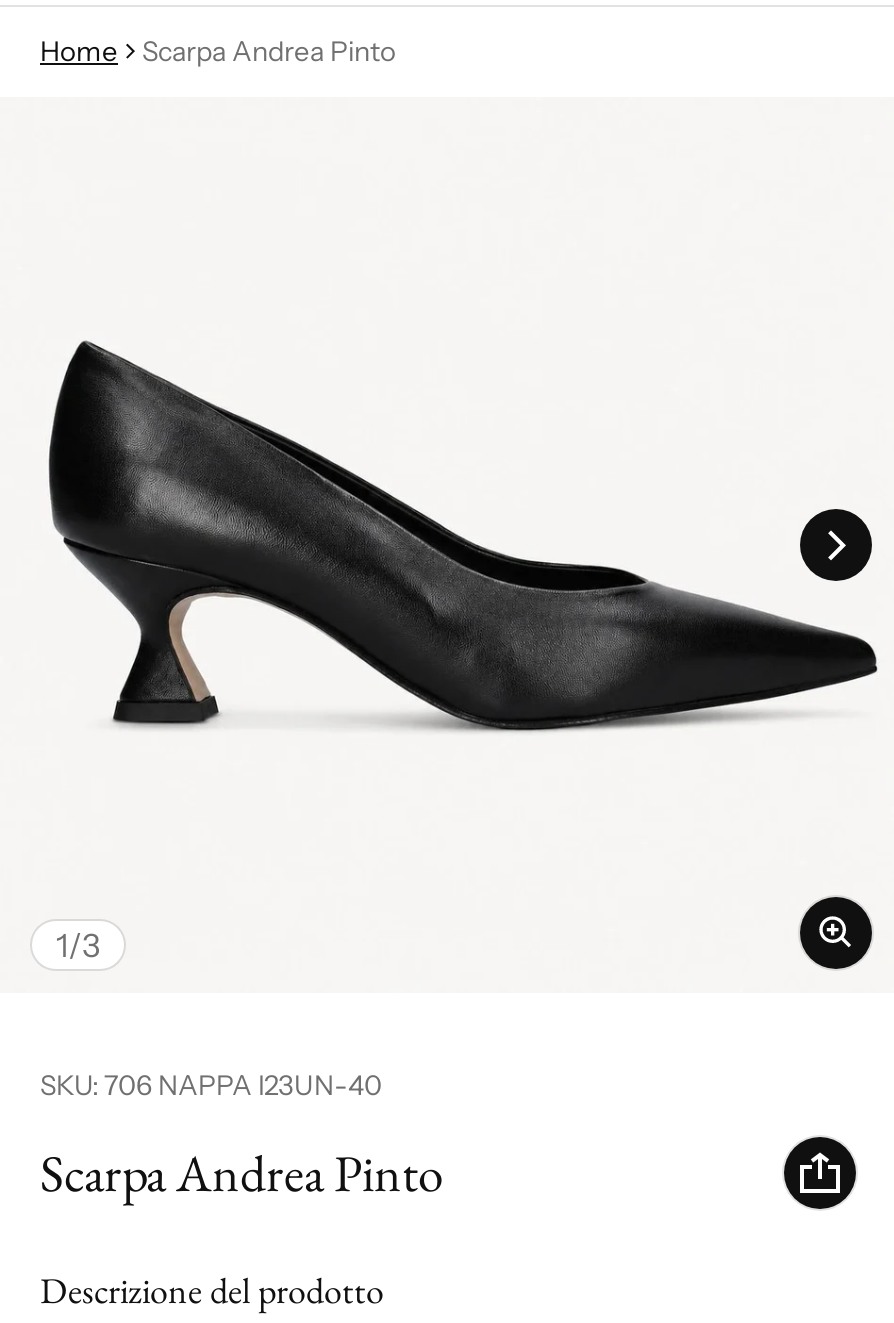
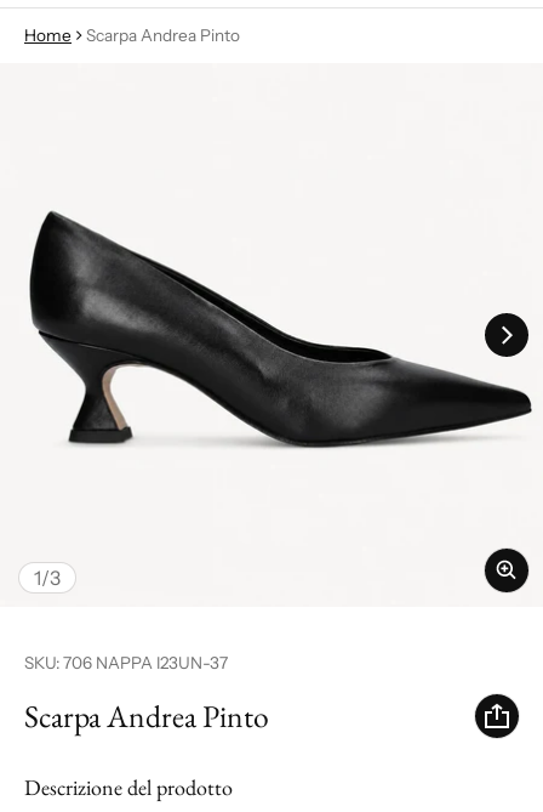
[40,1069,382,1101] SKU: 706 NAPPA I23UN-40 -> [24,653,228,672] SKU: 706 NAPPA I23UN-37

